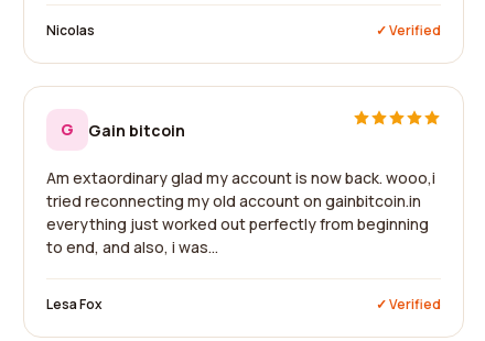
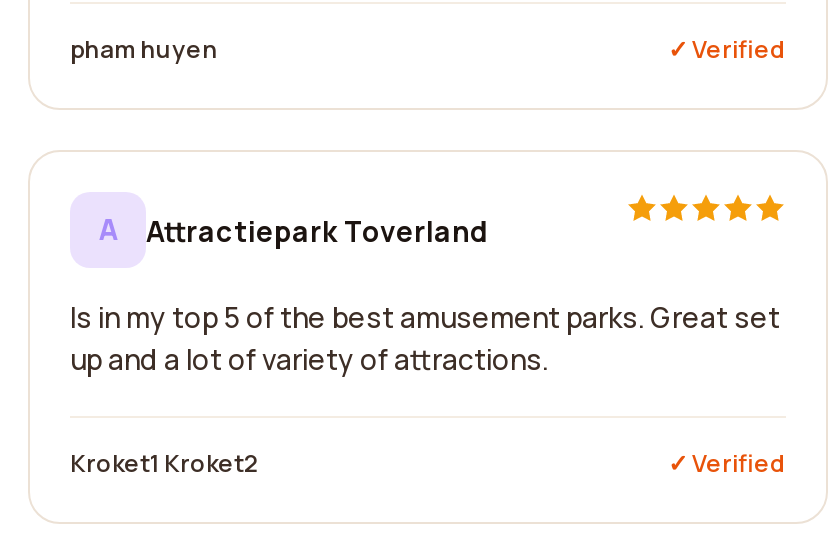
[46,21,95,40] Nicolas -> [70,32,218,66] pham huyen
[61,119,185,140] G | Gain bitcoin -> [99,210,488,249] A | Attractiepark Toverland
[46,167,435,257] Am extaordinary glad my account is now back. wooo,i | tried reconnecting my old account on gainbitcoin.in | everything just worked out perfectly from beginning | to end, and also, i was... -> [70,298,780,378] Is in my top 5 of the best amusement parks. Great set | up and a lot of variety of attractions.
[46,295,103,313] Lesa Fox -> [70,446,260,480] Kroket1 Kroket2

